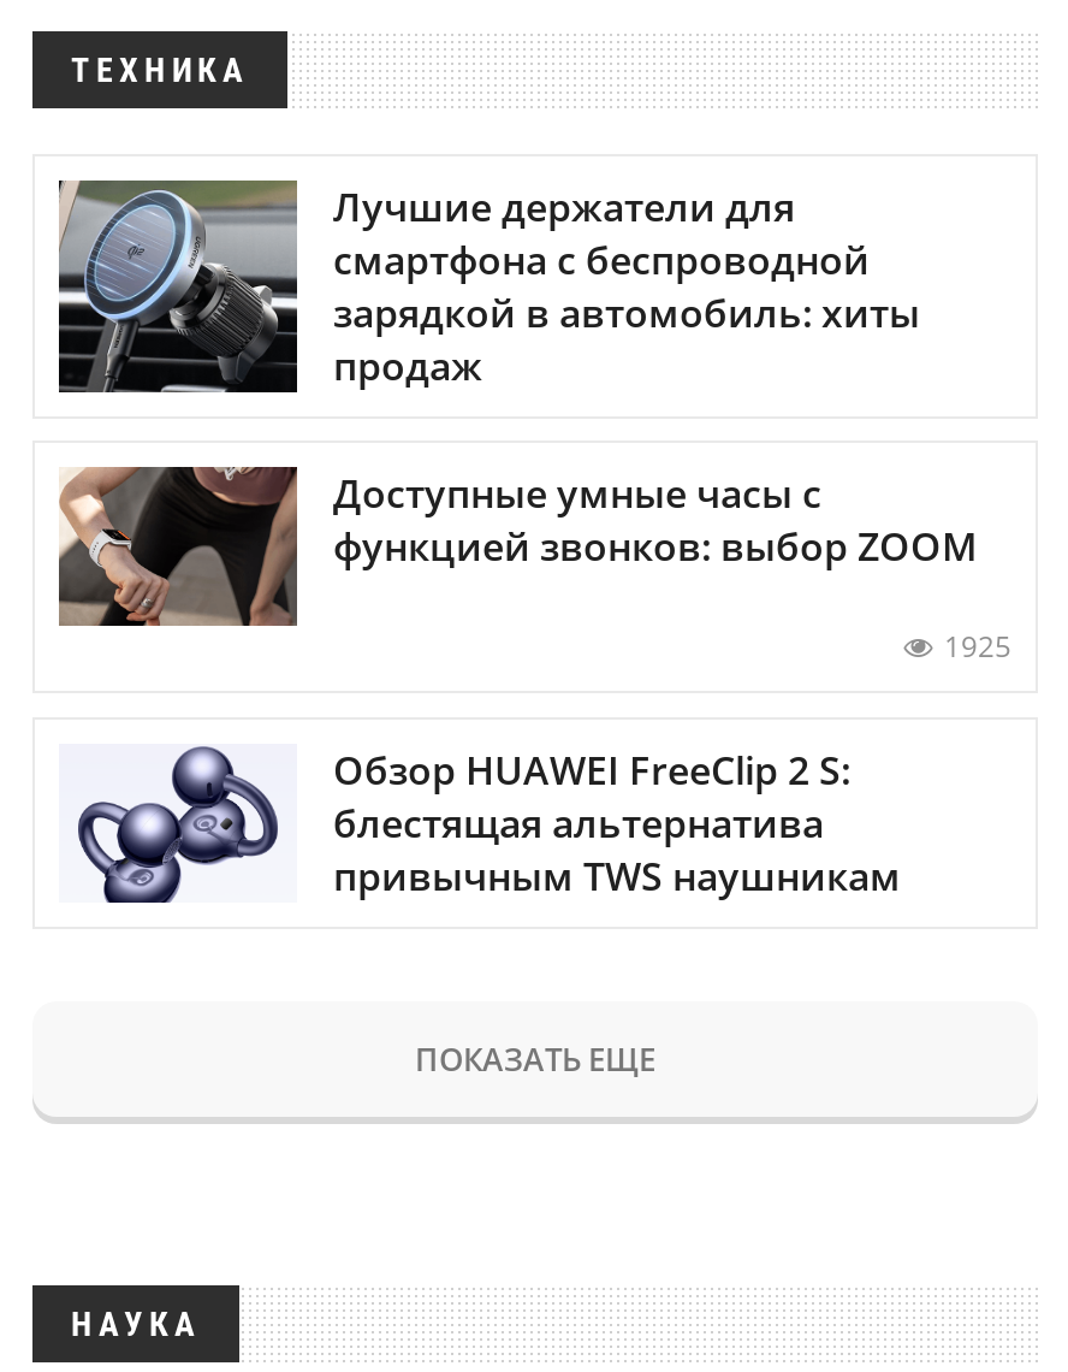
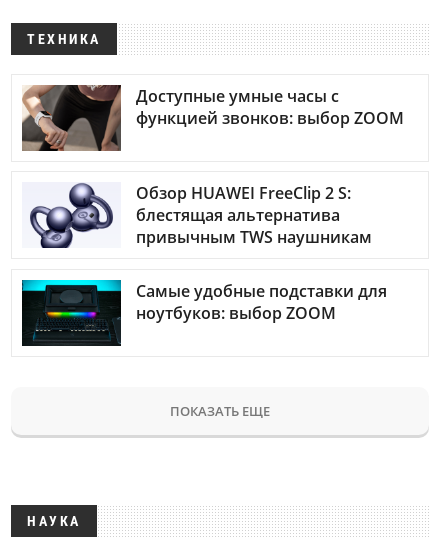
[57,178,920,395] [image] | Лучшие держатели для | смартфона с беспроводной | зарядкой в автомобиль: хиты | продаж -> none
moved [57,462,978,628] -> [21,83,404,152]: [image] | Доступные умные часы с | функцией звонков: выбор ZOOM
[944,627,1011,667] 1925 -> none
moved [73,743,901,905] -> [28,182,372,250]: [image] | Обзор HUAWEI FreeClip 2 S: | блестящая альтернатива | привычным TWS наушникам
none -> [21,279,387,347] [image] | Самые удобные подставки для | ноутбуков: выбор ZOOM

